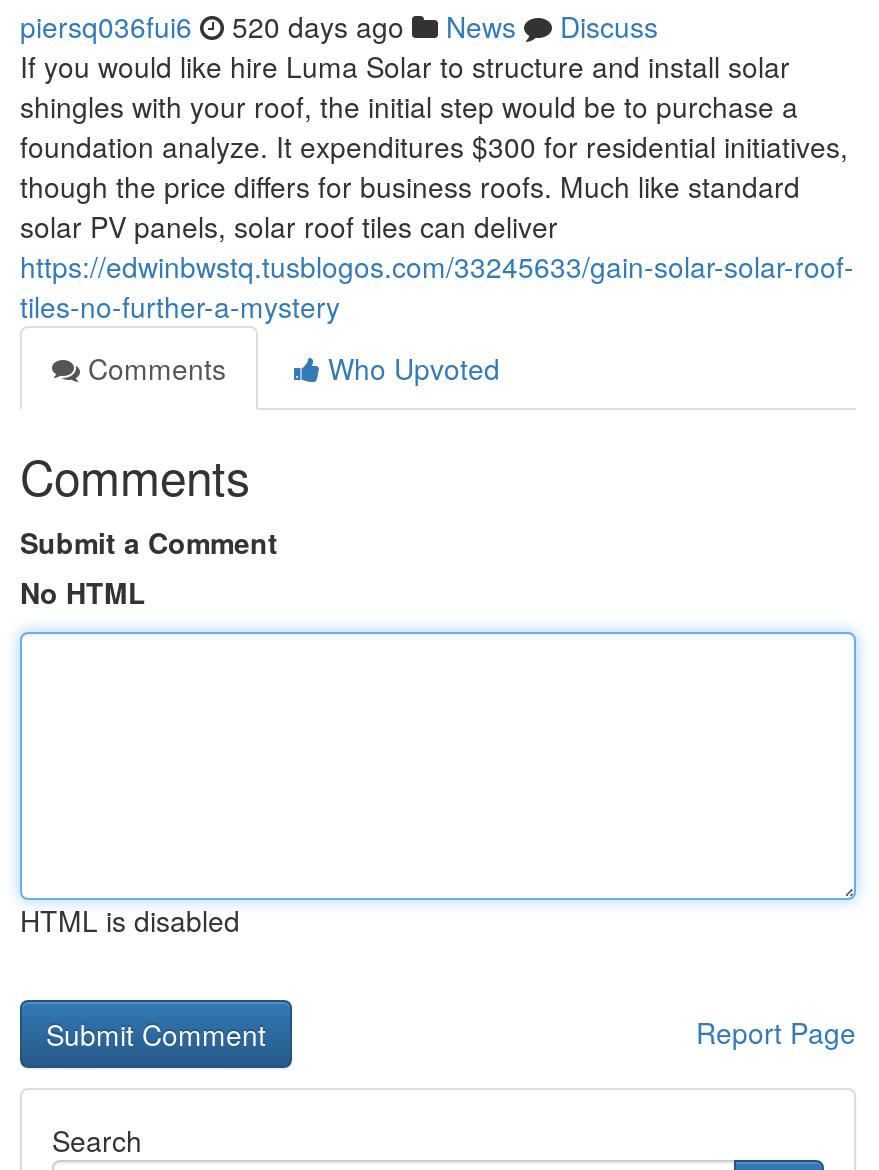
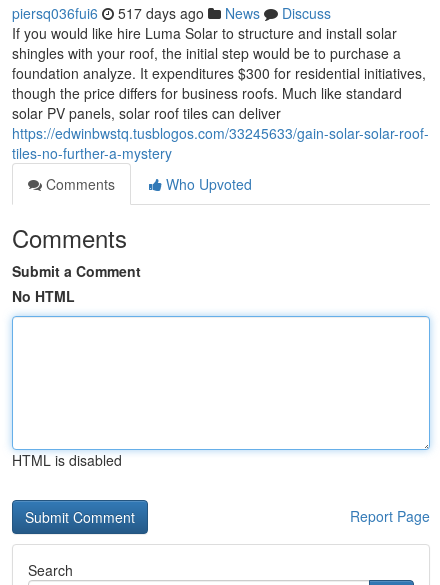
[20,6,658,46] piersq036fui6 520 days ago News Discuss -> [12,3,331,23] piersq036fui6 517 days ago News Discuss

